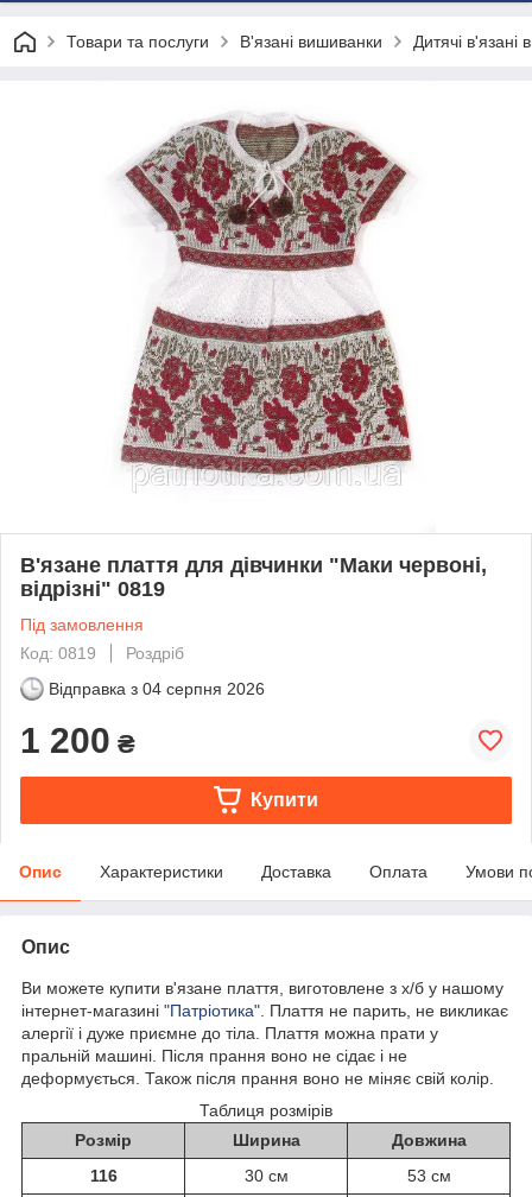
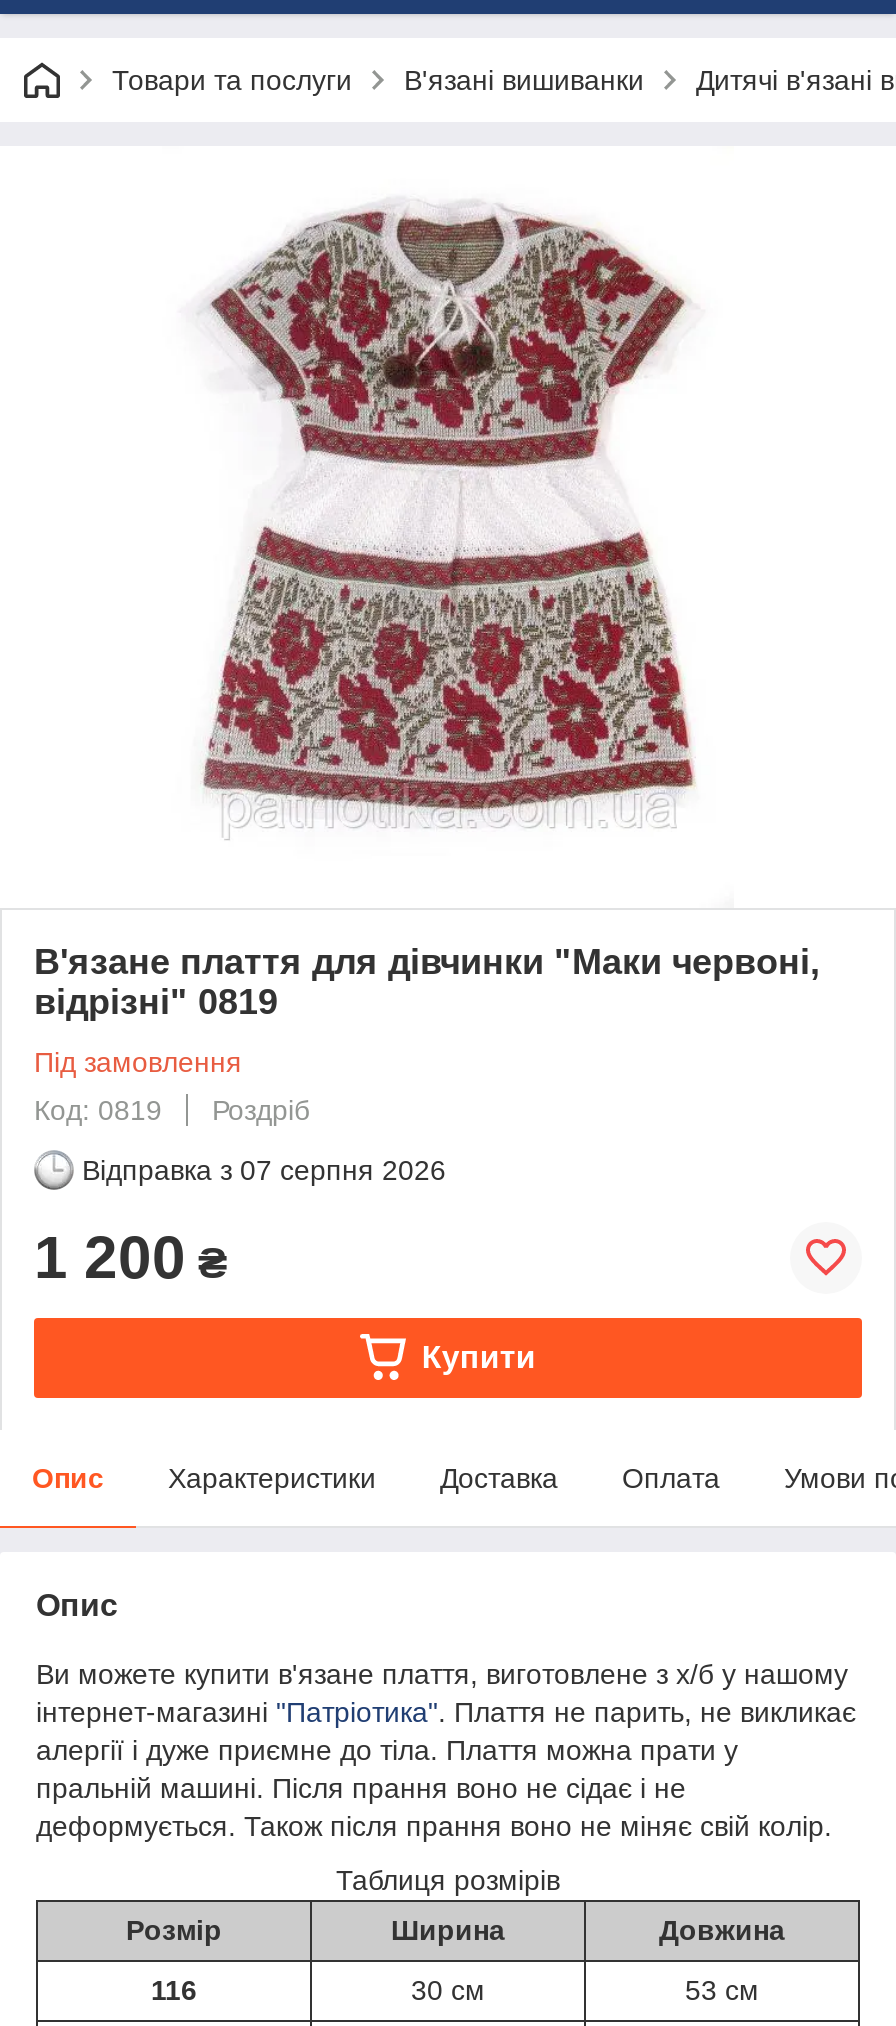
[49,679,265,698] Відправка з 04 серпня 2026 -> [82,1154,446,1186] Відправка з 07 серпня 2026

